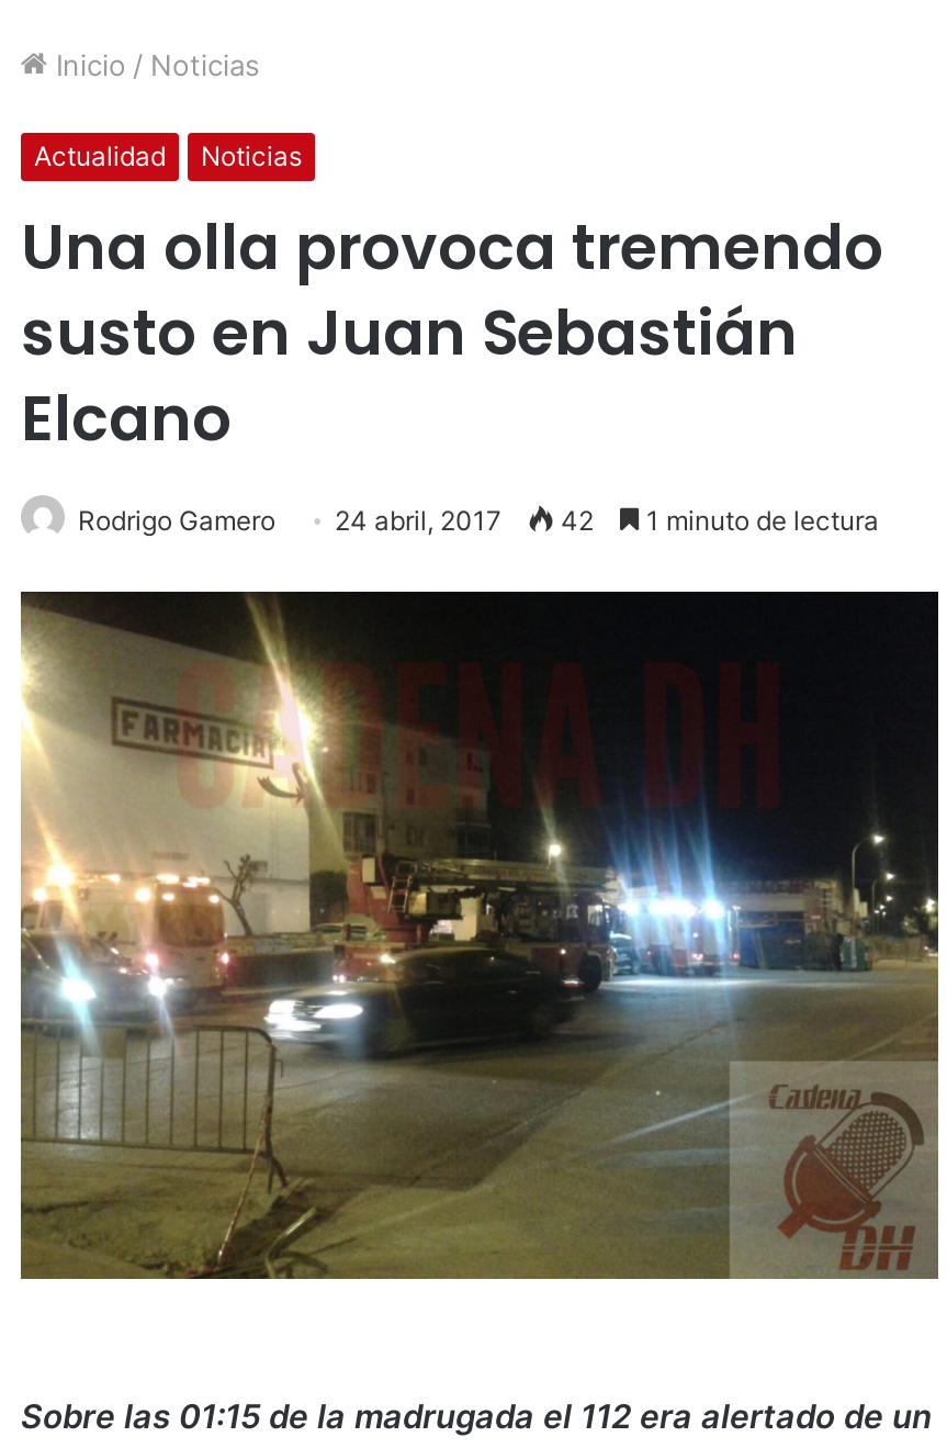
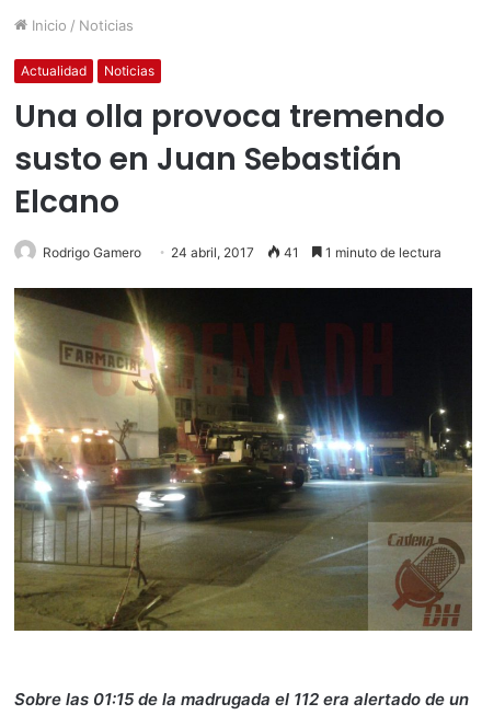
[78,503,879,536] Rodrigo Gamero 24 abril, 2017 42 1 minuto de lectura -> [43,244,441,260] Rodrigo Gamero 24 abril, 2017 41 1 minuto de lectura

